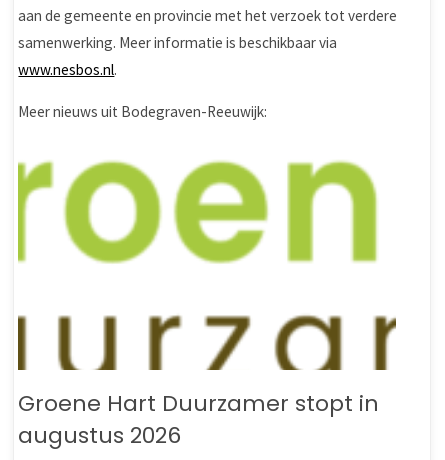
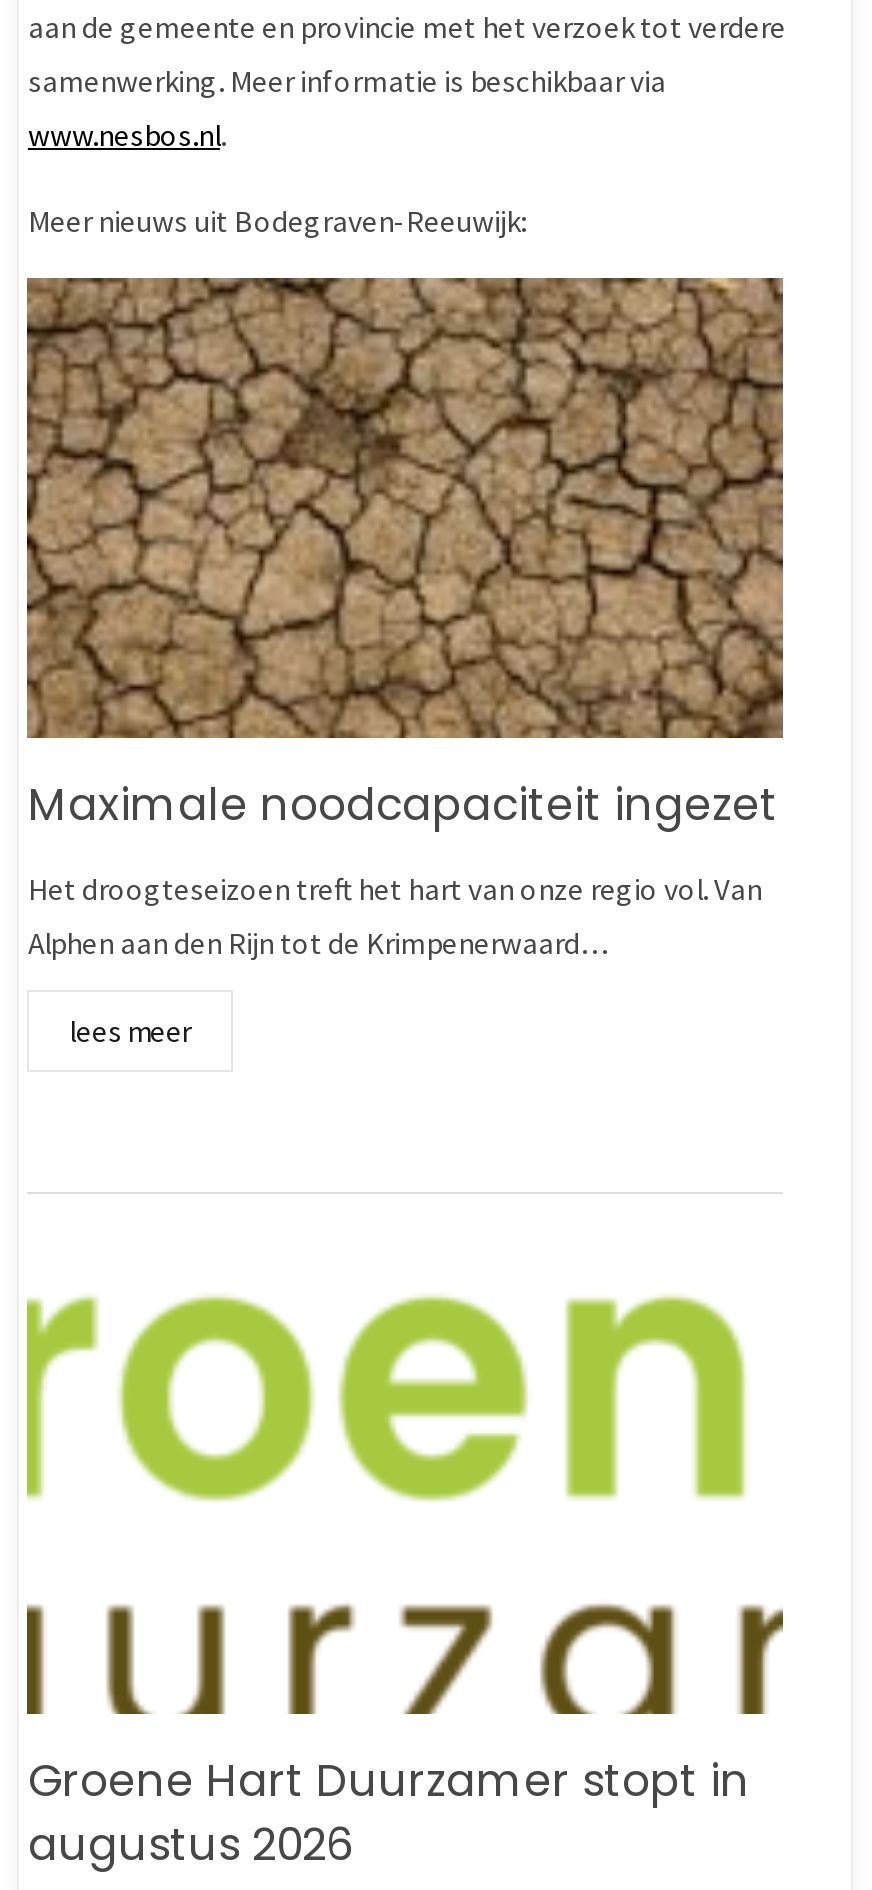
none -> [25,276,785,1050] [image] | Maximale noodcapaciteit ingezet | Het droogteseizoen treft het hart van onze regio vol. Van | Alphen aan den Rijn tot de Krimpenerwaard… | lees meer

